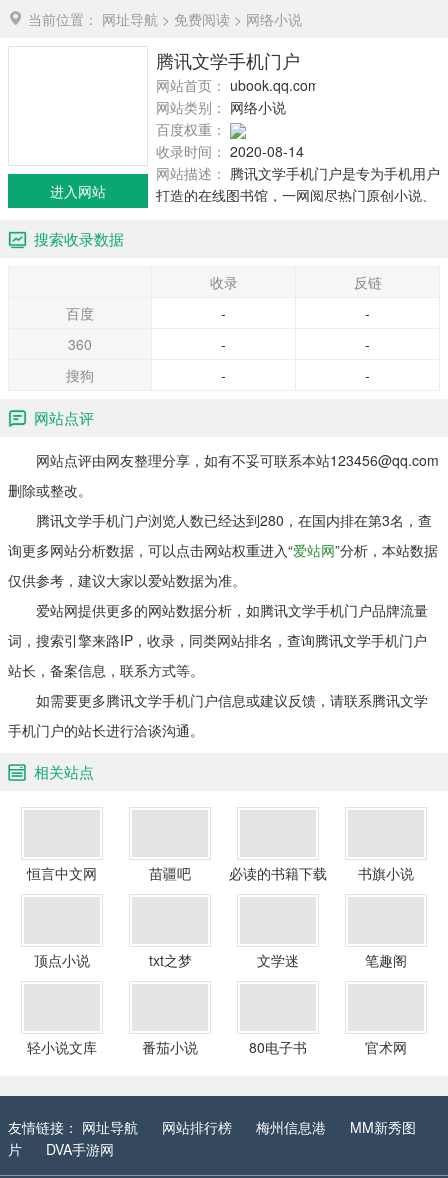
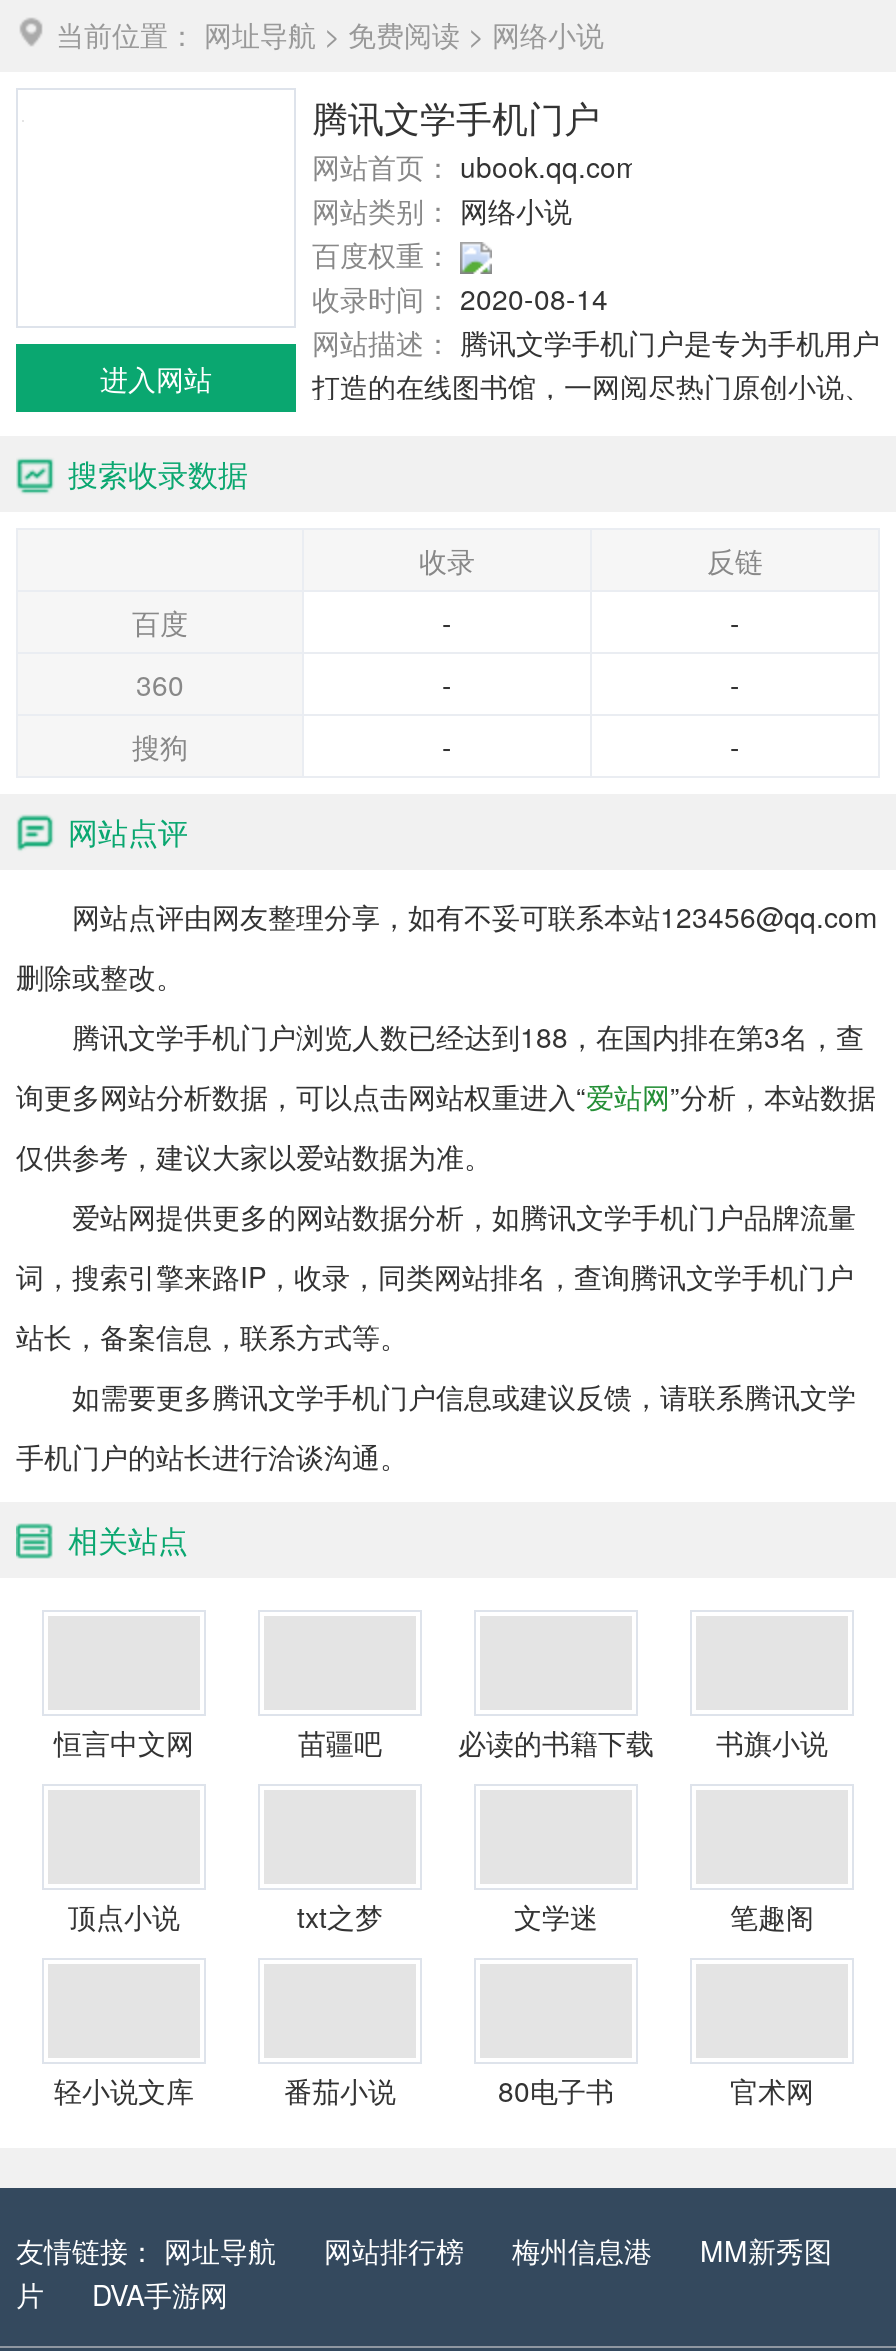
[8,510,432,530] 腾讯文学手机门户浏览人数已经达到280，在国内排在第3名，查 -> [16,1016,864,1056] 腾讯文学手机门户浏览人数已经达到188，在国内排在第3名，查

